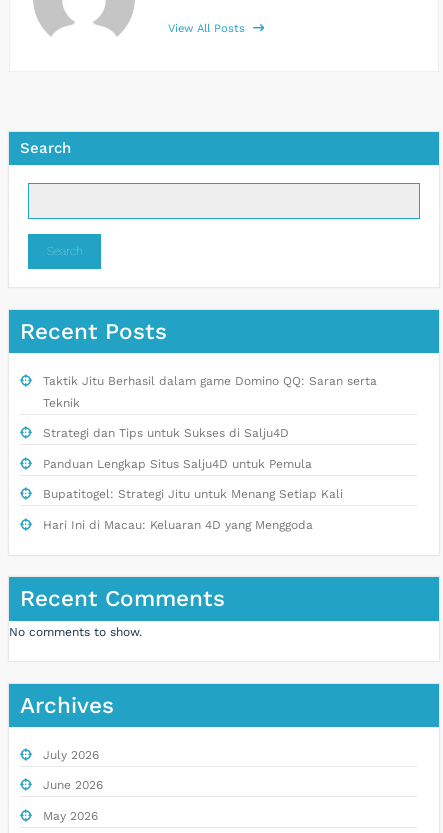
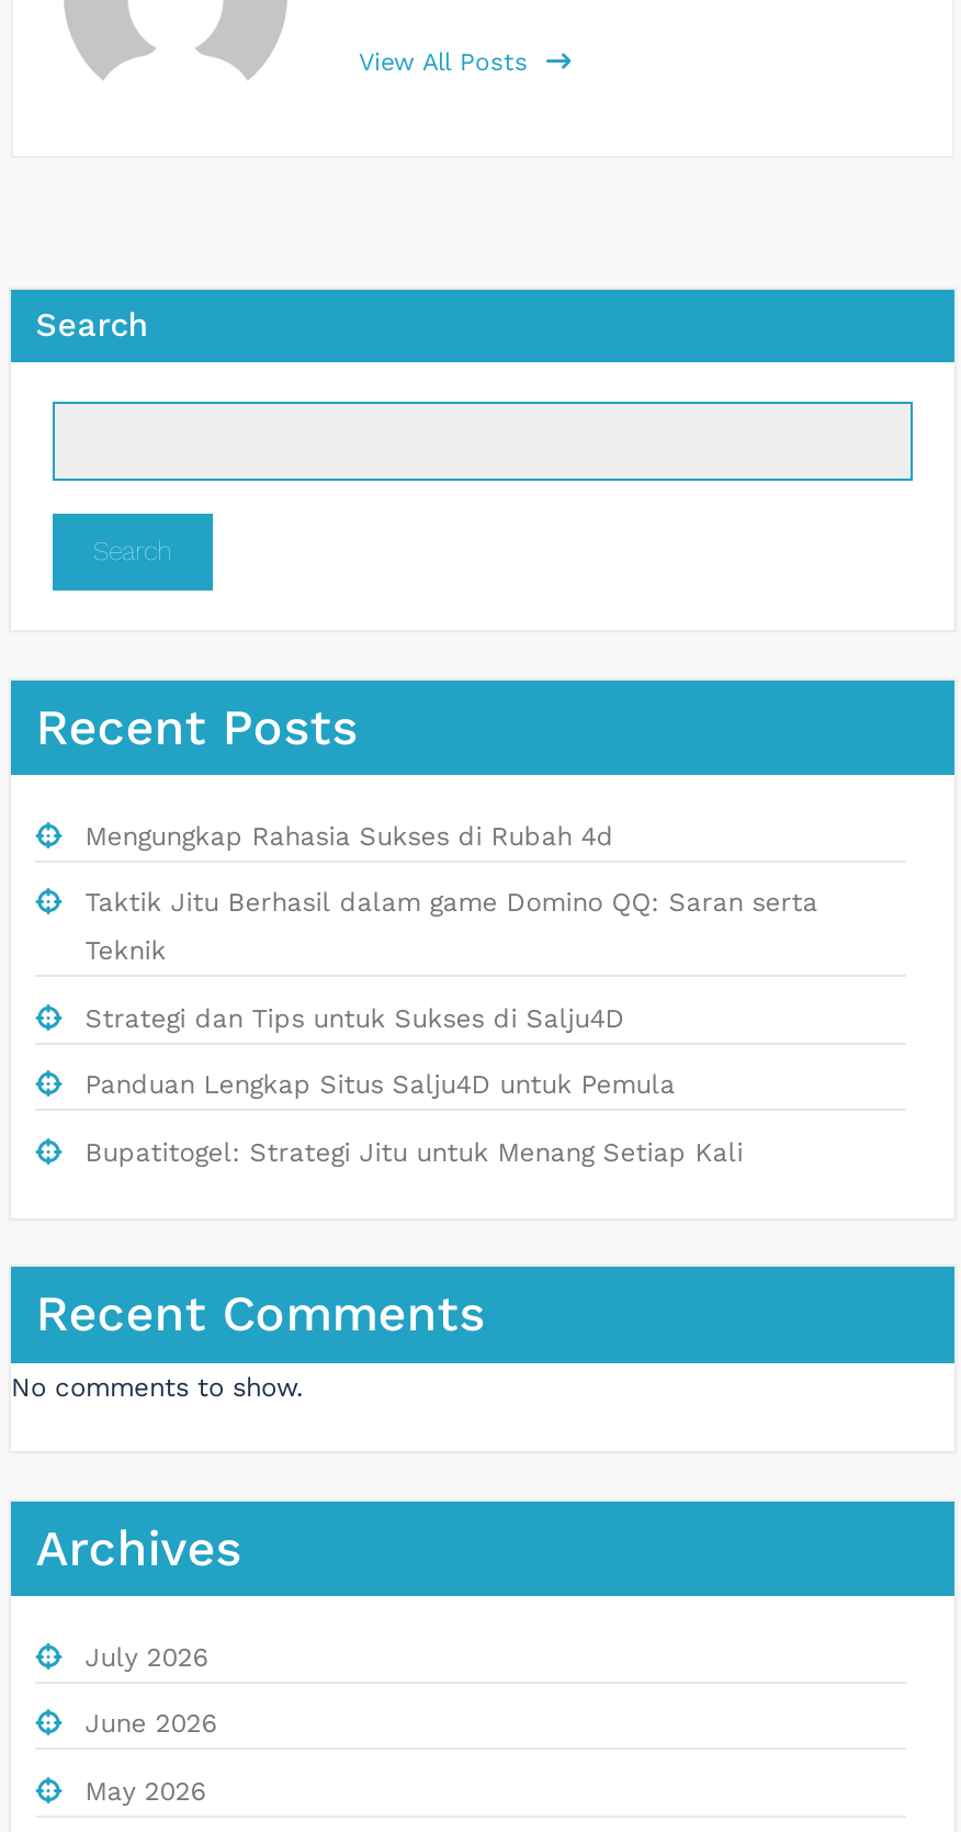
none -> [85,821,614,852] Mengungkap Rahasia Sukses di Rubah 4d
moved [43,374,377,501] -> [85,888,818,1168]: Taktik Jitu Berhasil dalam game Domino QQ: Saran serta | Teknik | Strategi dan Tips untuk Sukses di Salju4D | Panduan Lengkap Situs Salju4D untuk Pemula | Bupatitogel: Strategi Jitu untuk Menang Setiap Kali
[43,518,313,532] Hari Ini di Macau: Keluaran 4D yang Menggoda -> none

